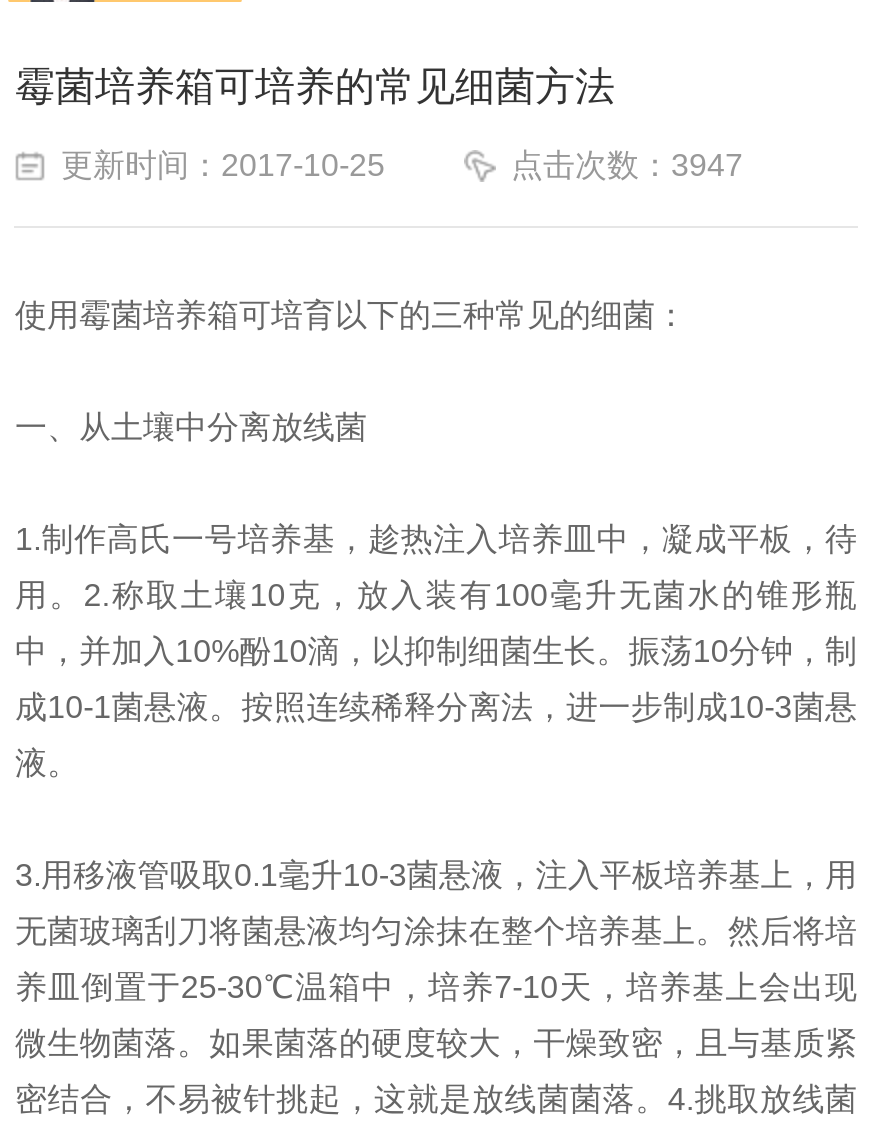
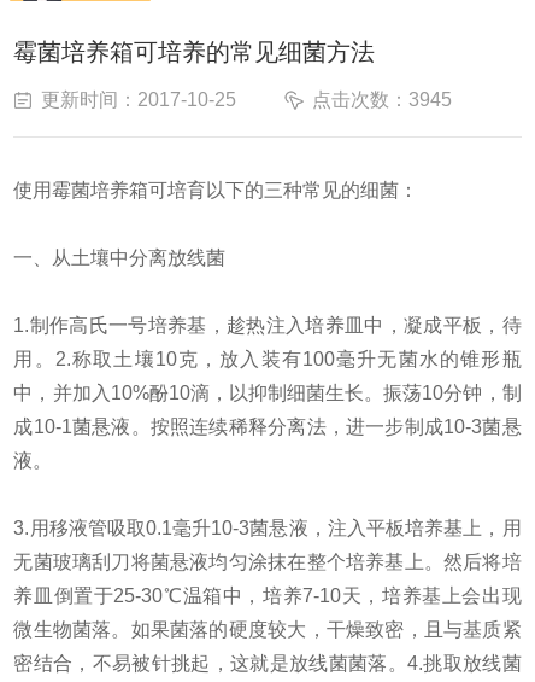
[511,148,743,182] 点击次数：3947 -> [313,89,452,110] 点击次数：3945

